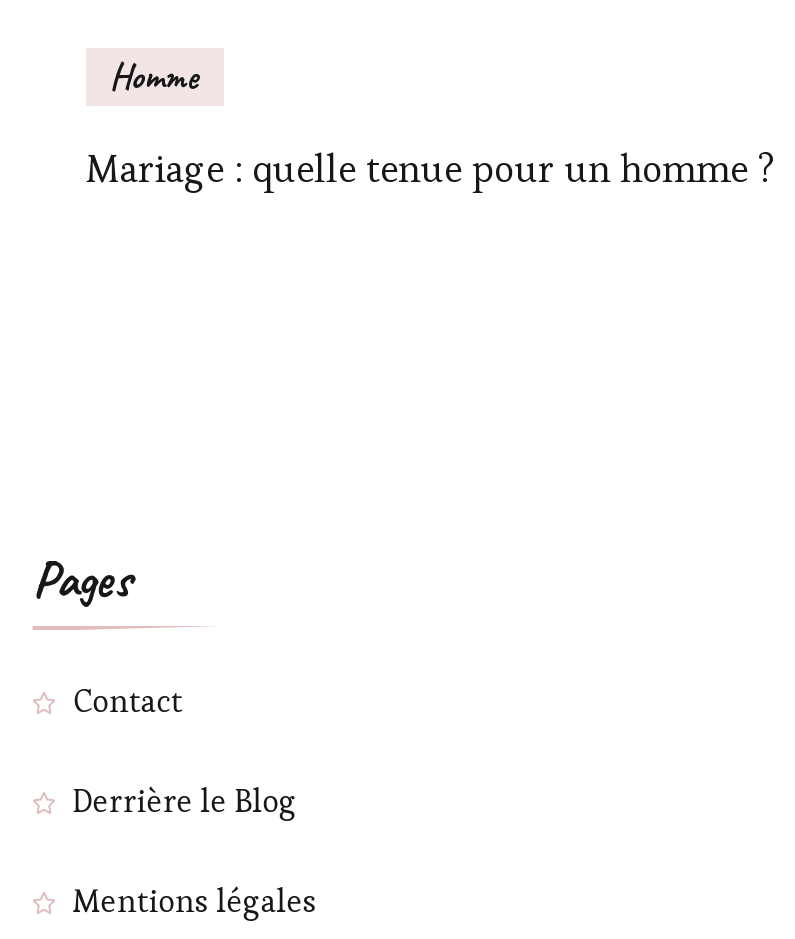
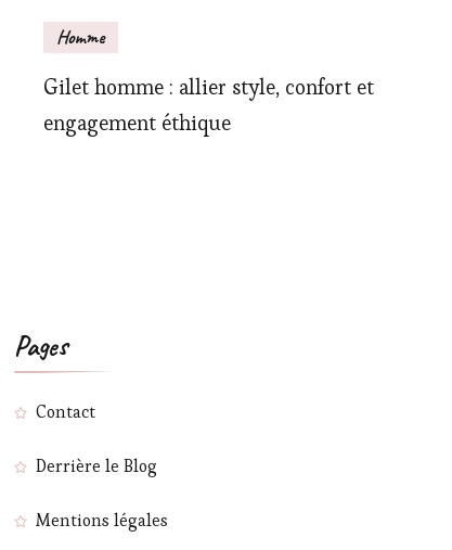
[86,145,776,195] Mariage : quelle tenue pour un homme ? -> [43,74,374,137] Gilet homme : allier style, confort et | engagement éthique

